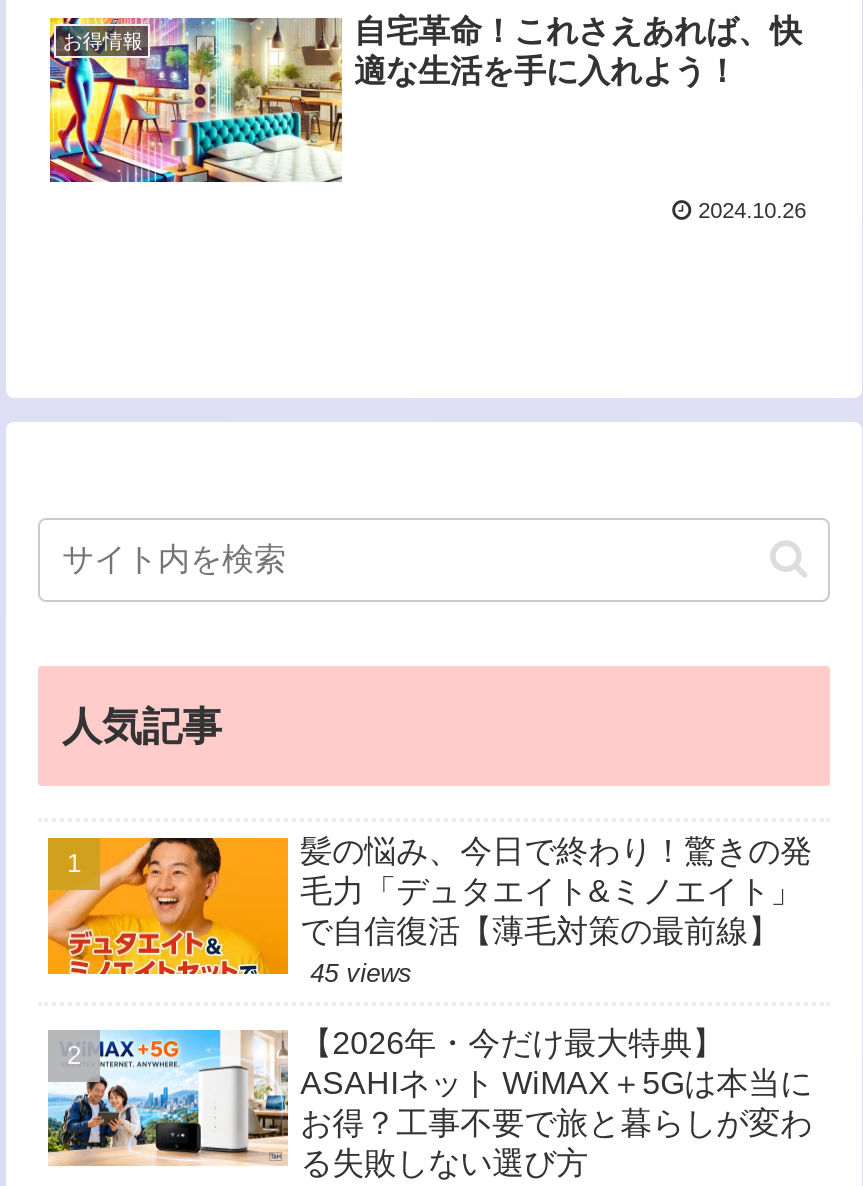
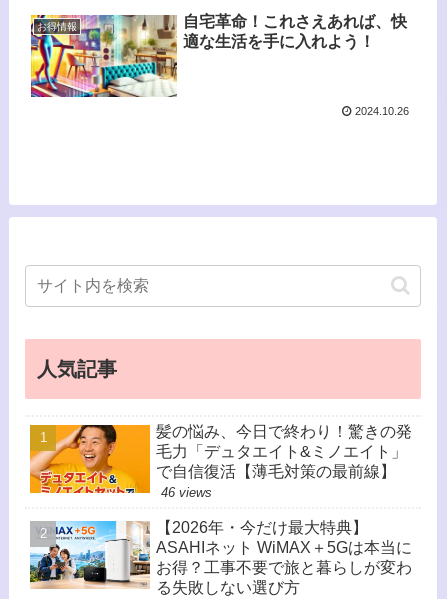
[310,959,412,989] 45 views -> [161,485,212,500] 46 views

